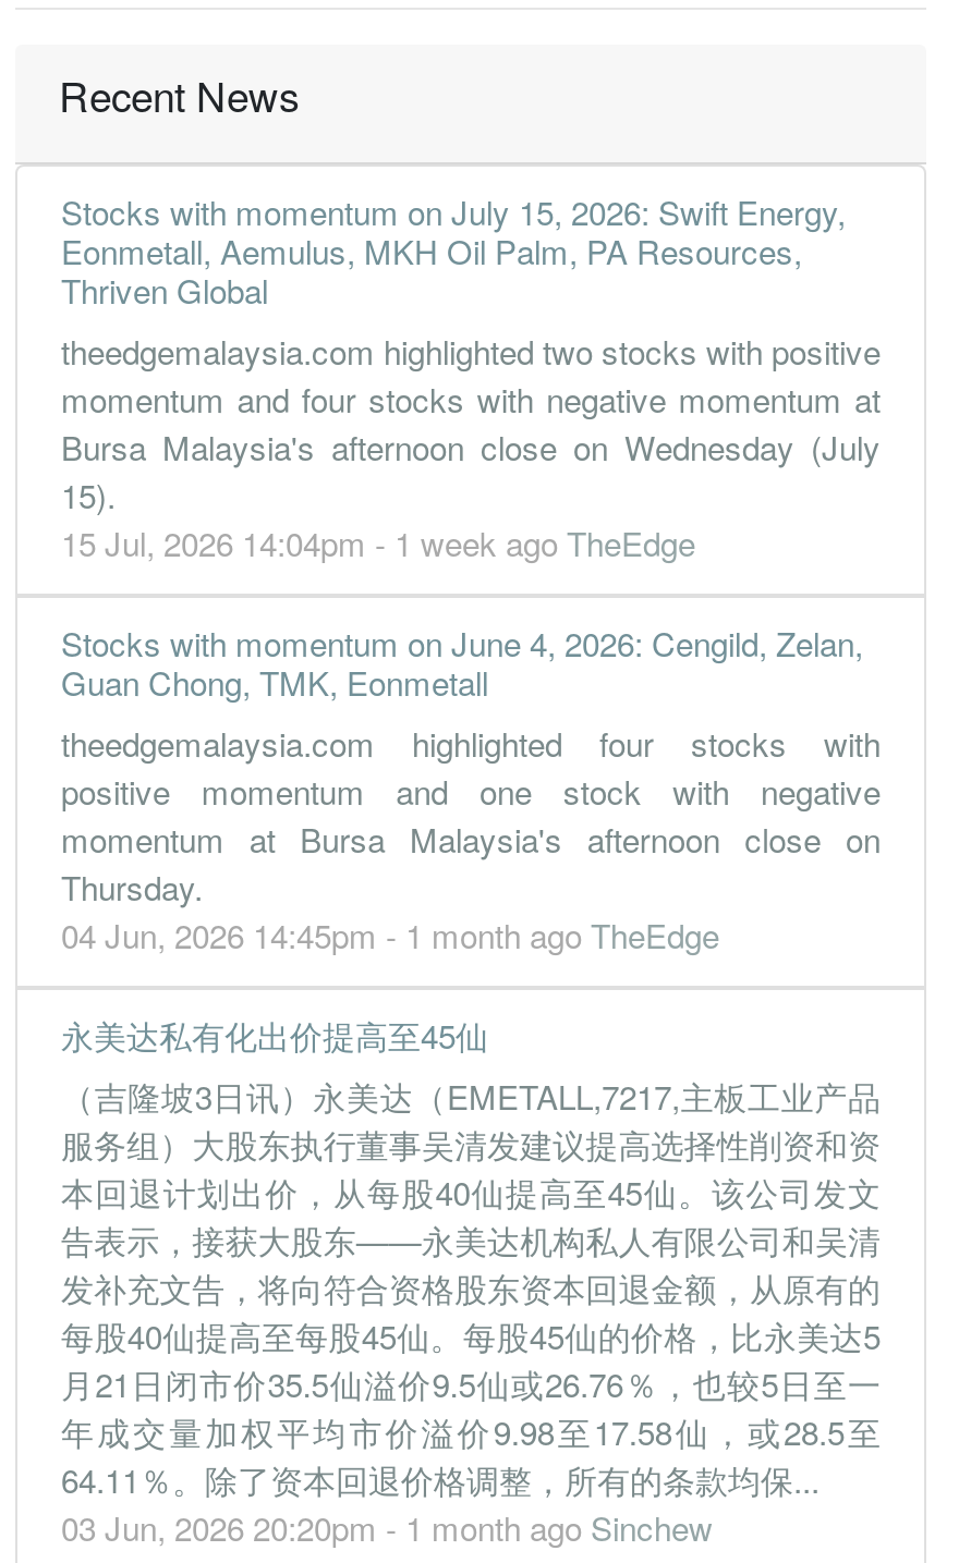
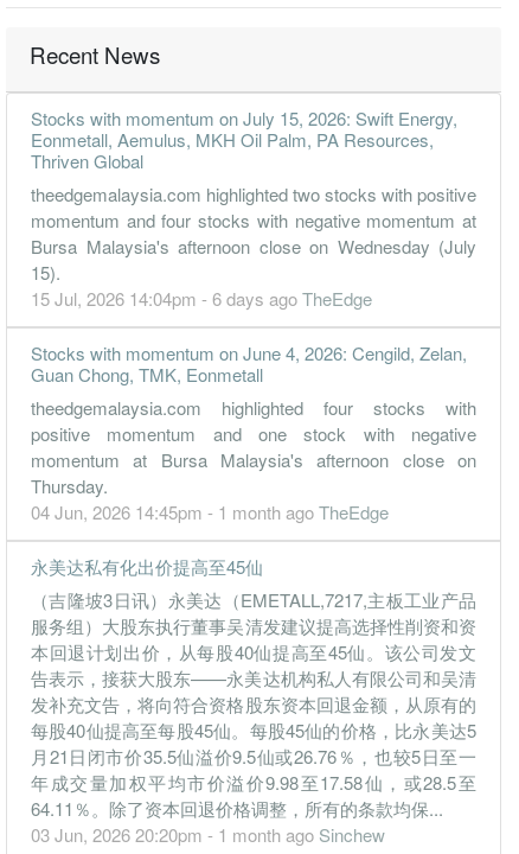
[61,520,695,566] 15 Jul, 2026 14:04pm - 1 week ago TheEdge -> [31,286,372,311] 15 Jul, 2026 14:04pm - 6 days ago TheEdge

